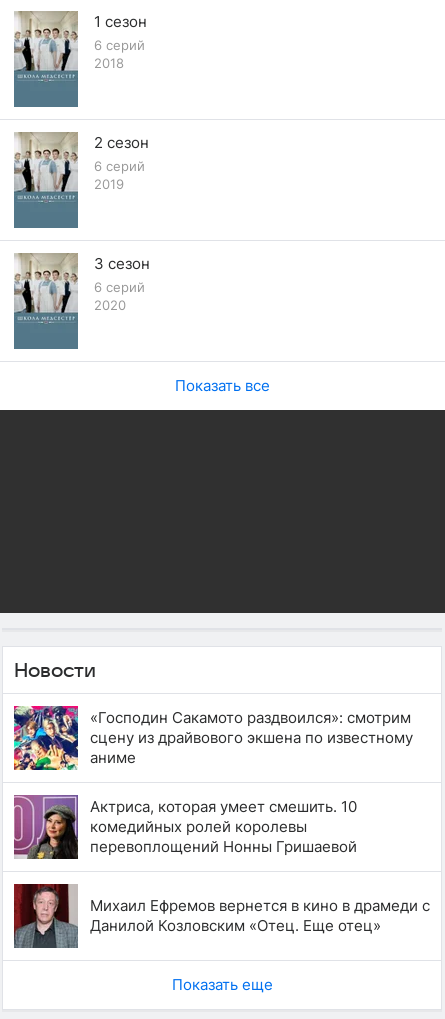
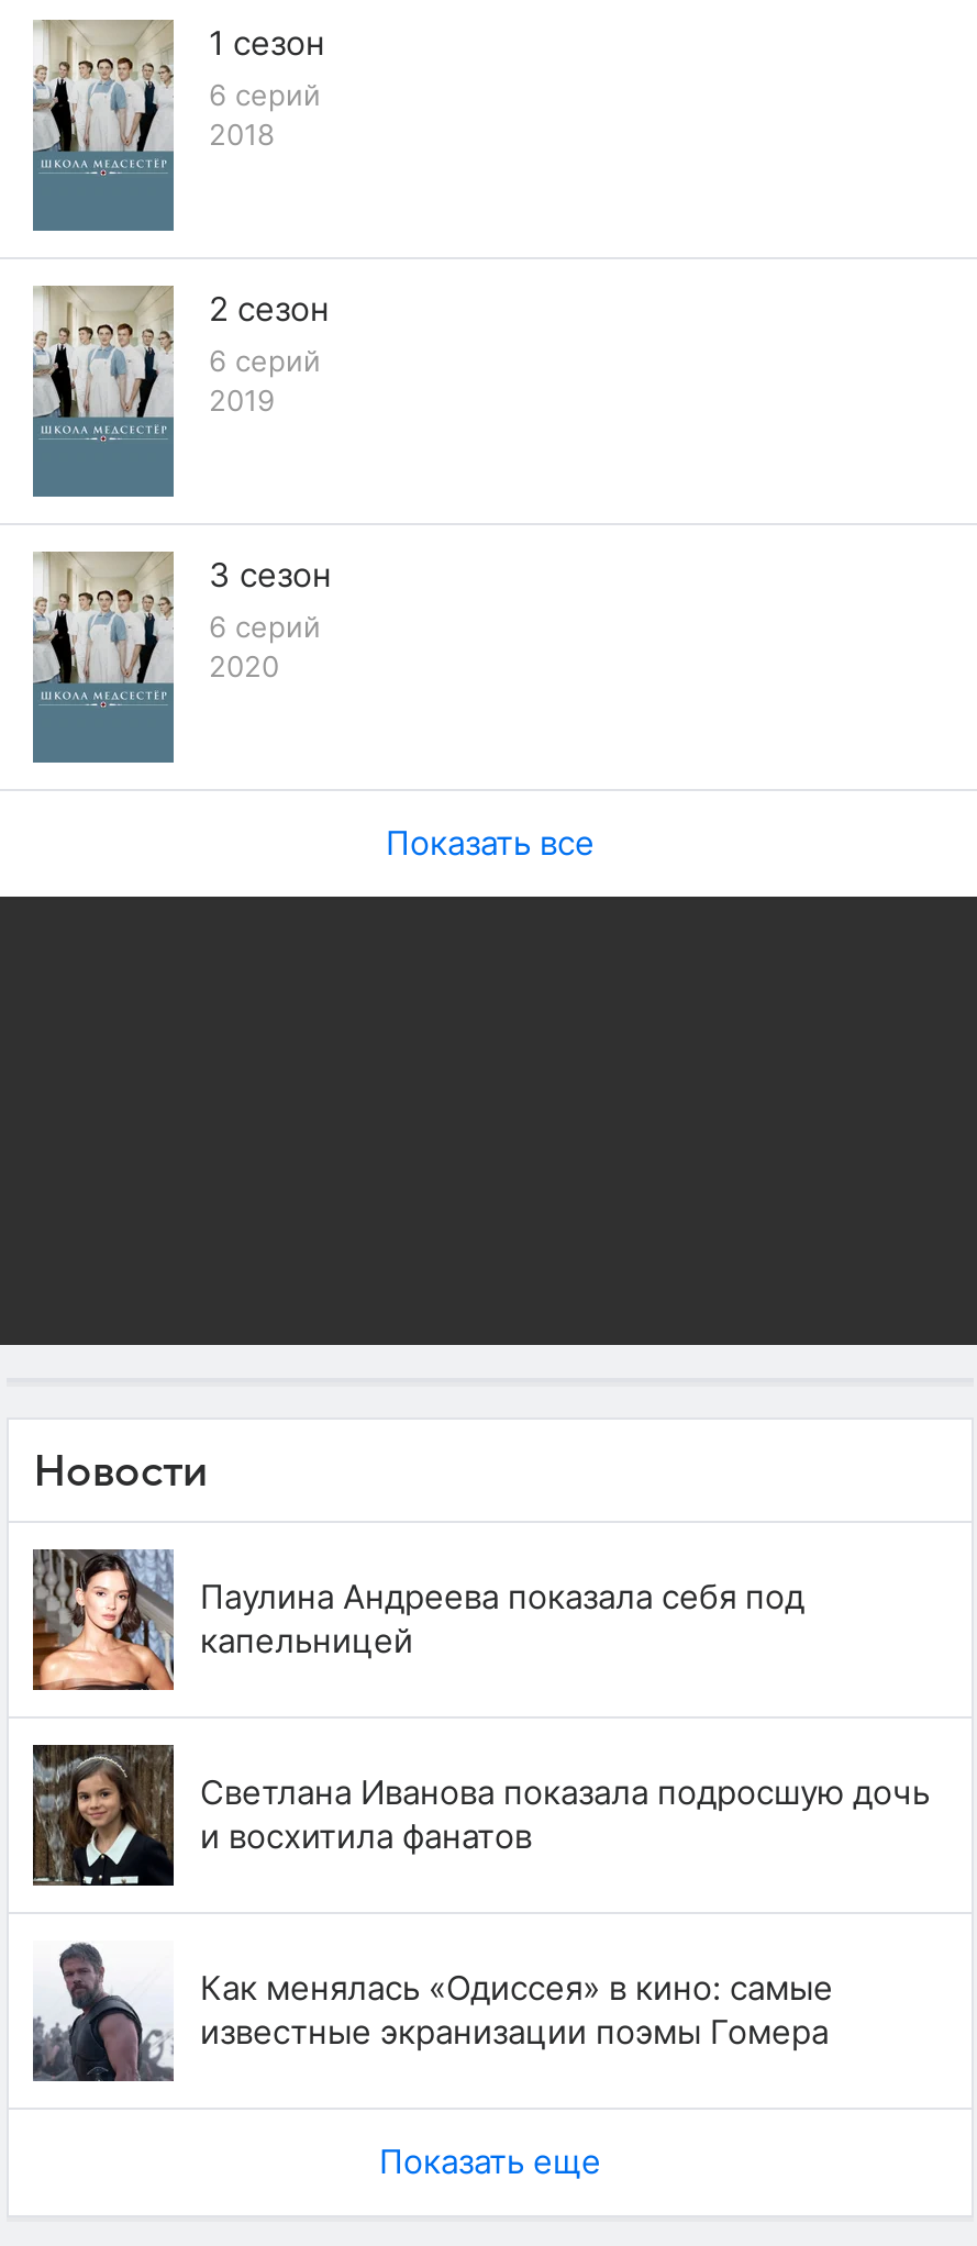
[13,705,413,771] [image] | «Господин Сакамото раздвоился»: смотрим | сцену из драйвового экшена по известному | аниме -> [31,1547,804,1692] [image] | Паулина Андреева показала себя под | капельницей
[13,794,357,860] [image] | Актриса, которая умеет смешить. 10 | комедийных ролей королевы | перевоплощений Нонны Гришаевой -> [31,1743,930,1888] [image] | Светлана Иванова показала подросшую дочь | и восхитила фанатов
[13,883,430,948] [image] | Михаил Ефремов вернется в кино в драмеди с | Данилой Козловским «Отец. Еще отец» -> [31,1941,833,2081] [image] | Как менялась «Одиссея» в кино: самые | известные экранизации поэмы Гомера

